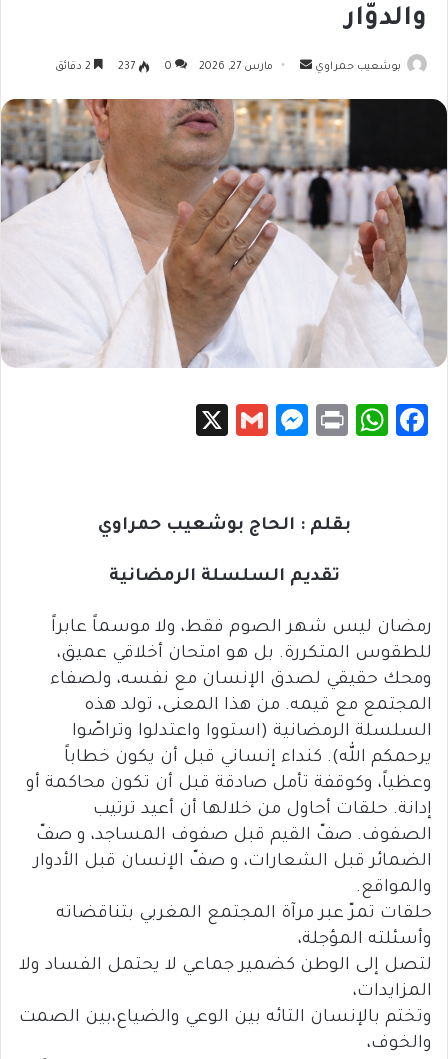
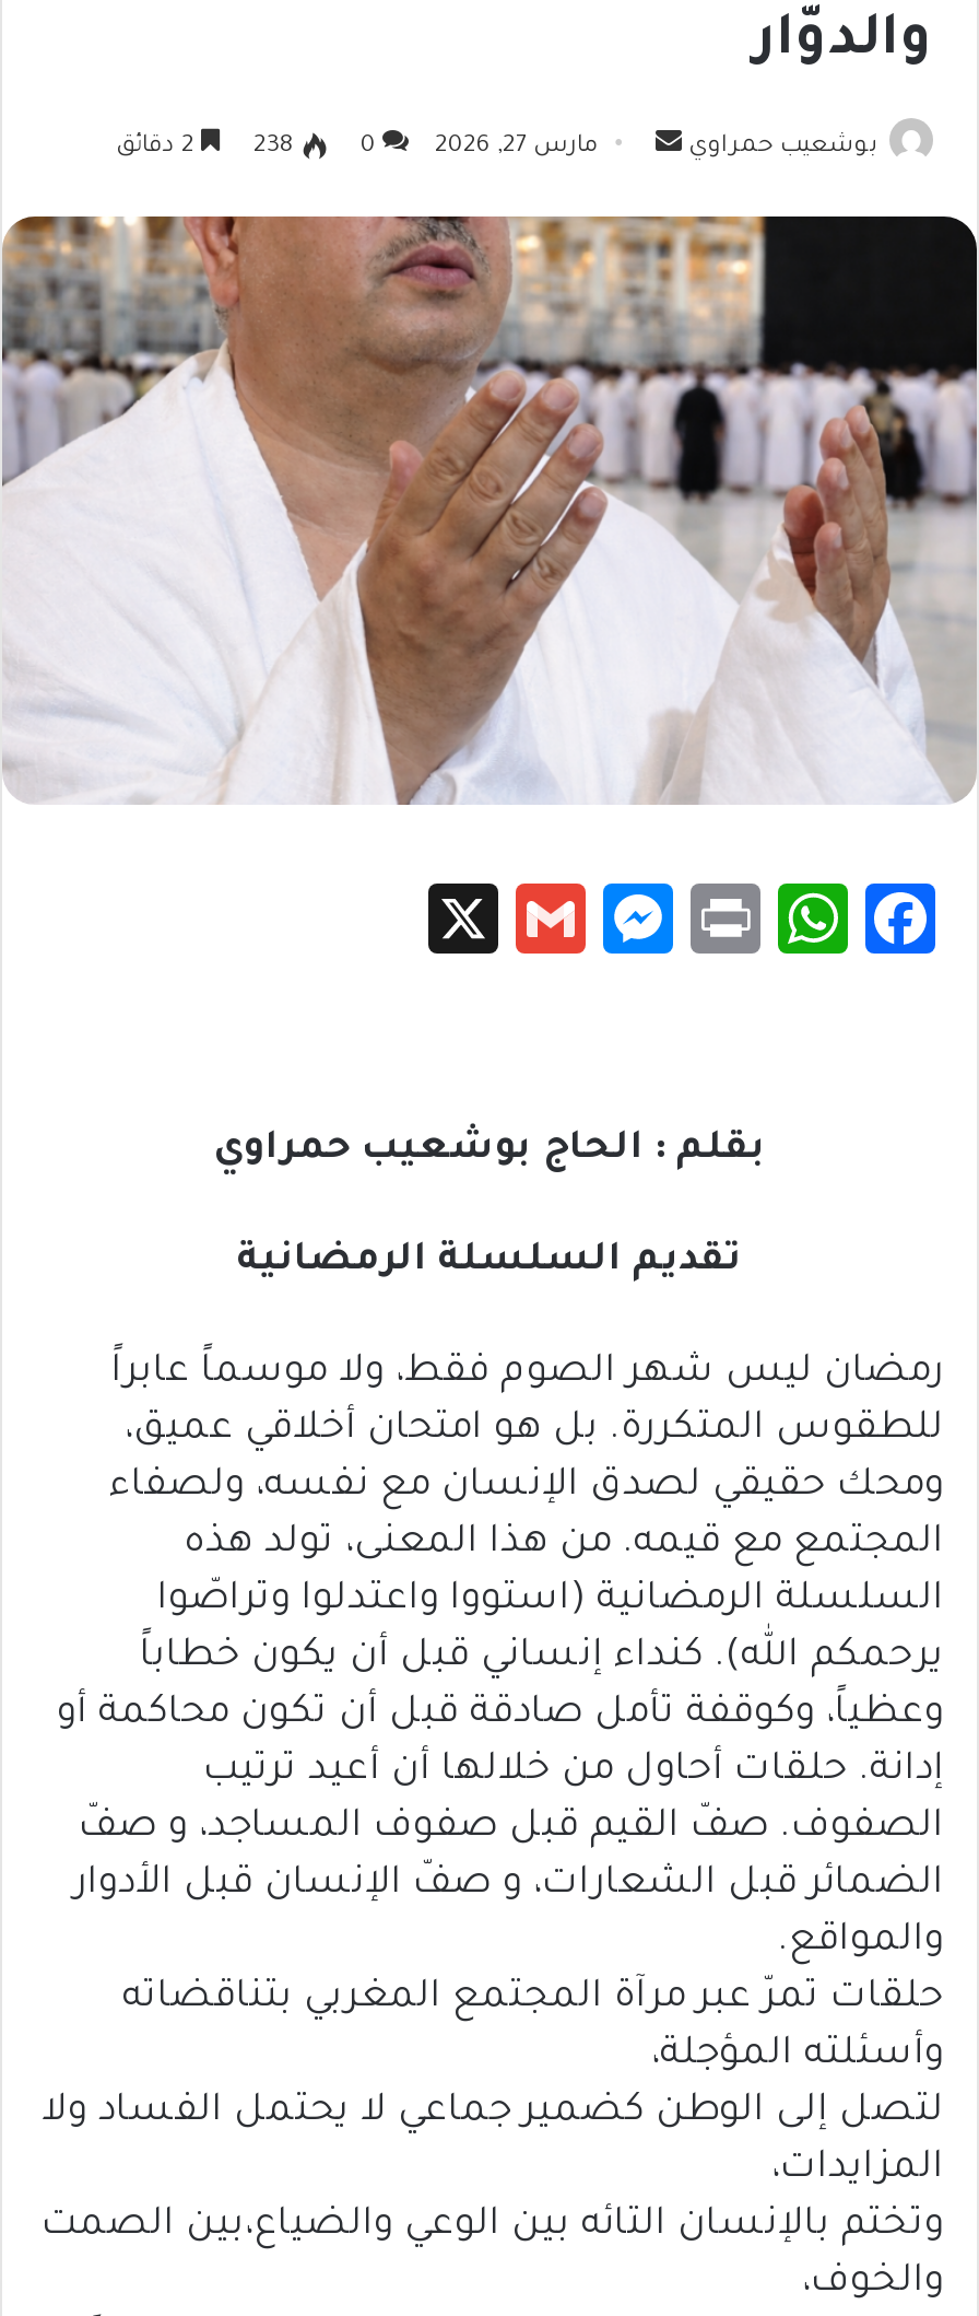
[118,61,135,73] 237 -> [253,133,295,160] 238

